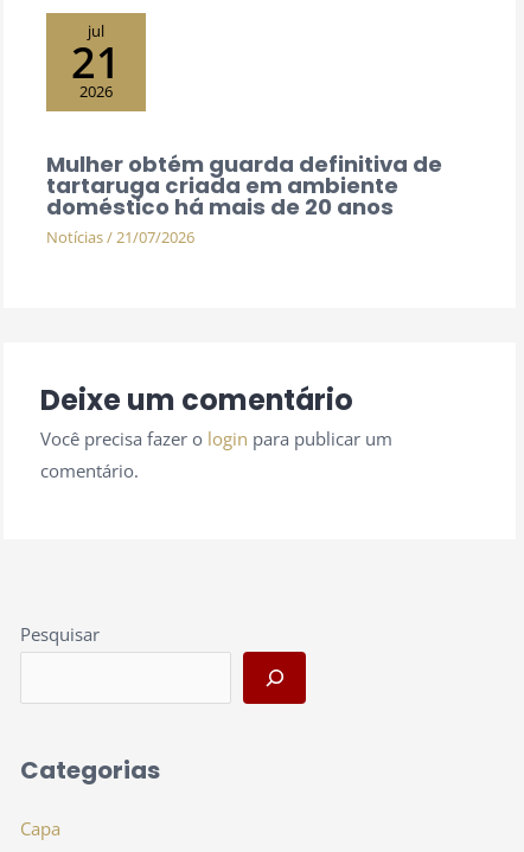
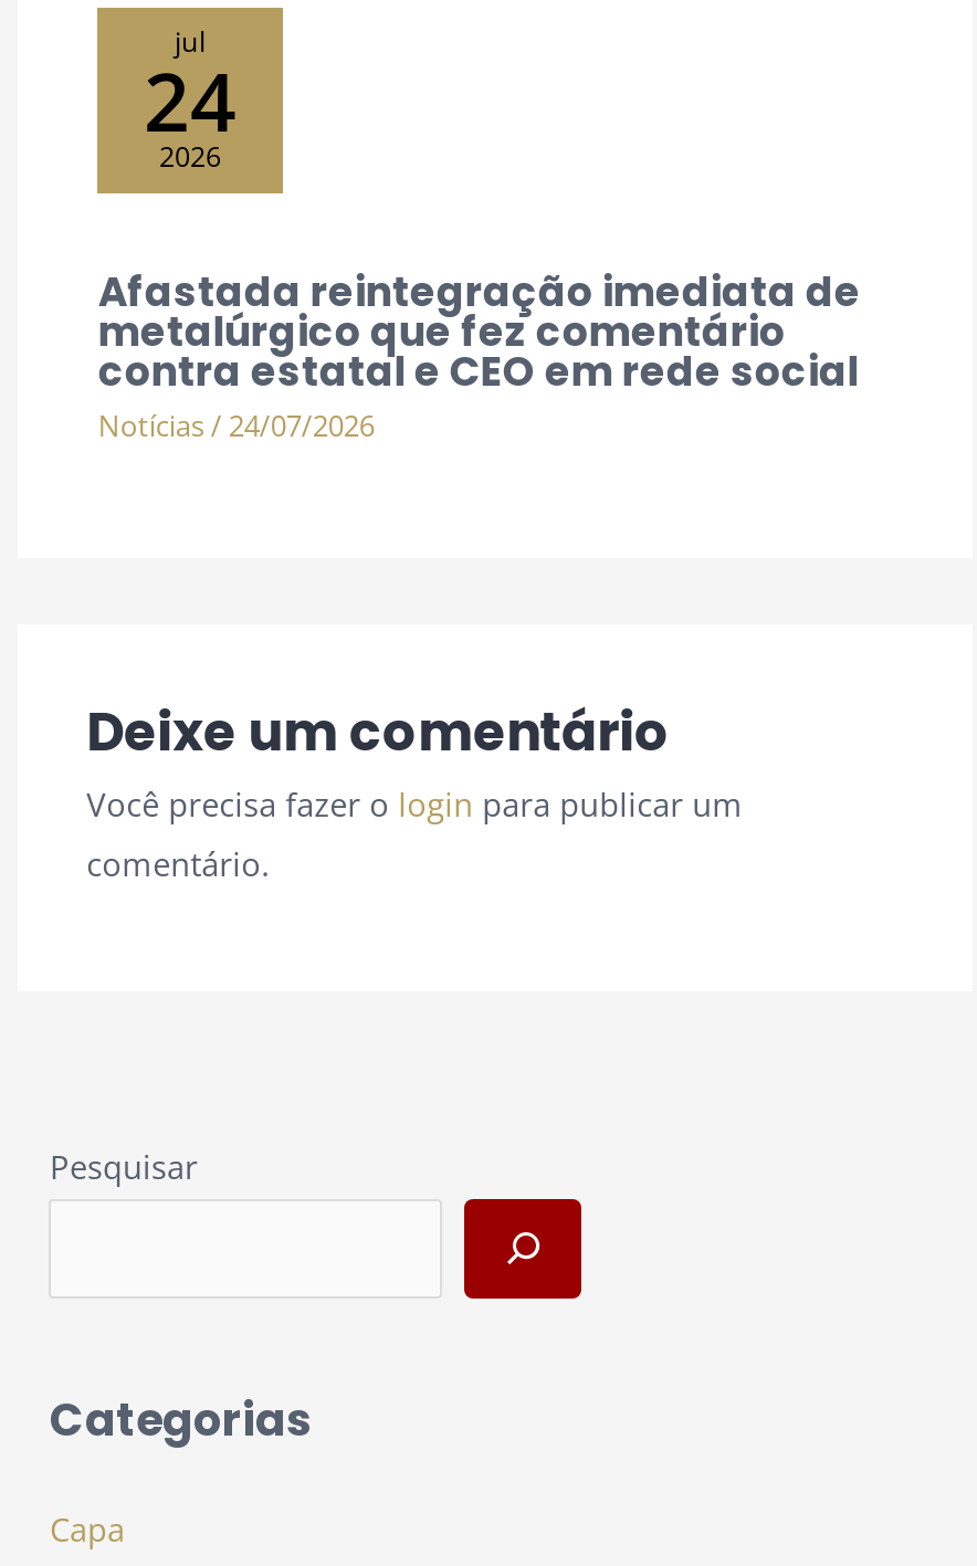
[71,32,121,92] 21 -> [144,45,237,156] 24
[47,150,443,247] Mulher obtém guarda definitiva de | tartaruga criada em ambiente | doméstico há mais de 20 anos | Notícias / 21/07/2026 -> [98,264,861,446] Afastada reintegração imediata de | metalúrgico que fez comentário | contra estatal e CEO em rede social | Notícias / 24/07/2026

